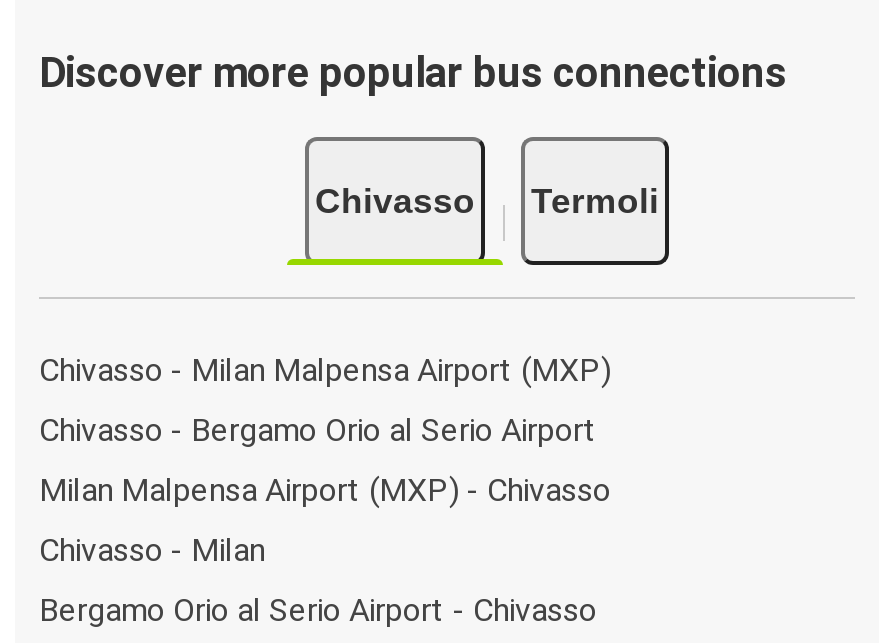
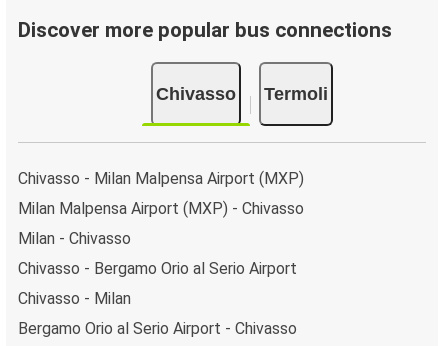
moved [39,410,597,448] -> [18,258,297,277]: Chivasso - Bergamo Orio al Serio Airport
moved [39,470,611,508] -> [18,198,304,217]: Milan Malpensa Airport (MXP) - Chivasso
none -> [18,228,131,247] Milan - Chivasso

